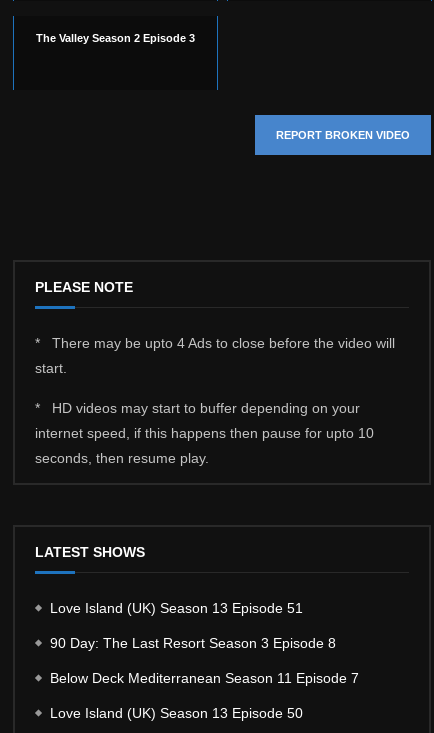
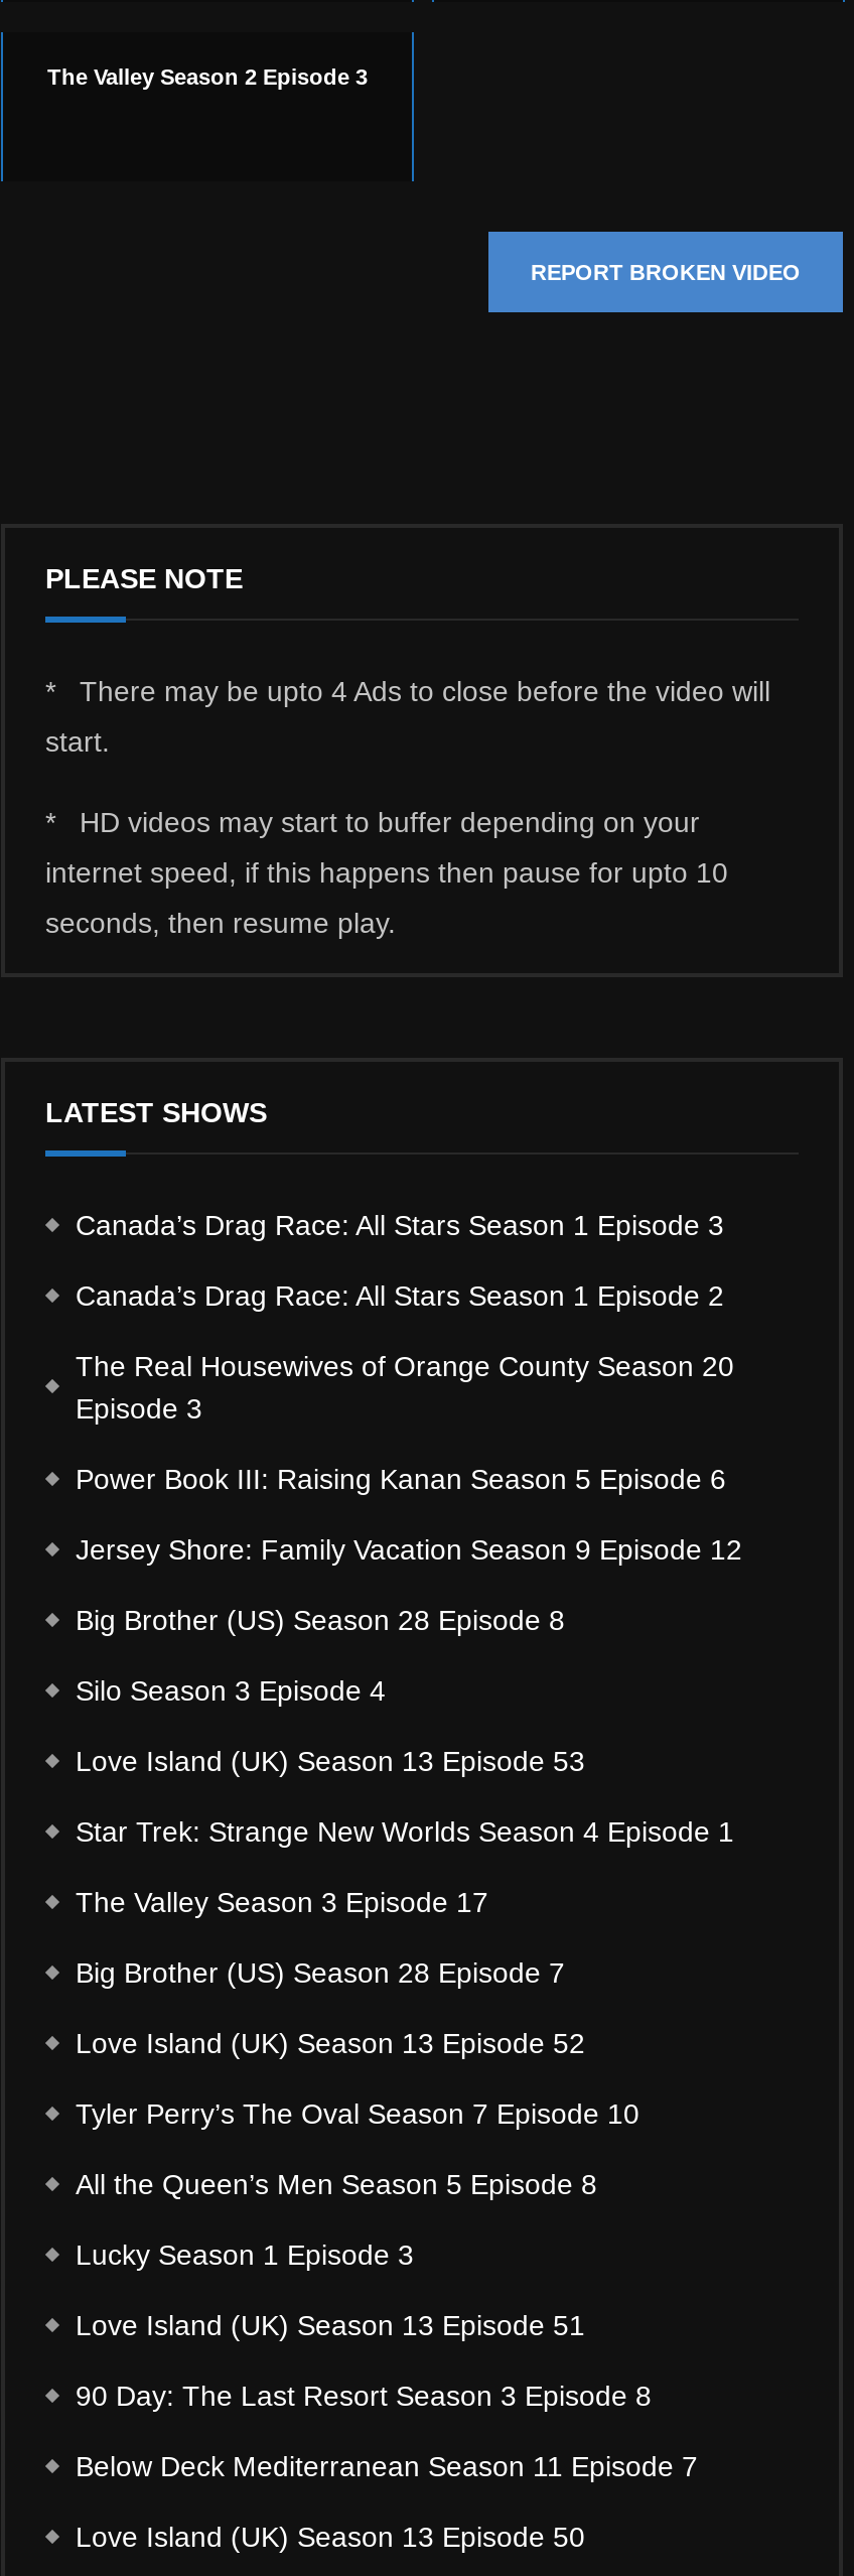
none -> [76,1209,742,2271] Canada’s Drag Race: All Stars Season 1 Episode 3 | Canada’s Drag Race: All Stars Season 1 Episode 2 | The Real Housewives of Orange County Season 20 | Episode 3 | Power Book III: Raising Kanan Season 5 Episode 6 | Jersey Shore: Family Vacation Season 9 Episode 12 | Big Brother (US) Season 28 Episode 8 | Silo Season 3 Episode 4 | Love Island (UK) Season 13 Episode 53 | Star Trek: Strange New Worlds Season 4 Episode 1 | The Valley Season 3 Episode 17 | Big Brother (US) Season 28 Episode 7 | Love Island (UK) Season 13 Episode 52 | Tyler Perry’s The Oval Season 7 Episode 10 | All the Queen’s Men Season 5 Episode 8 | Lucky Season 1 Episode 3

